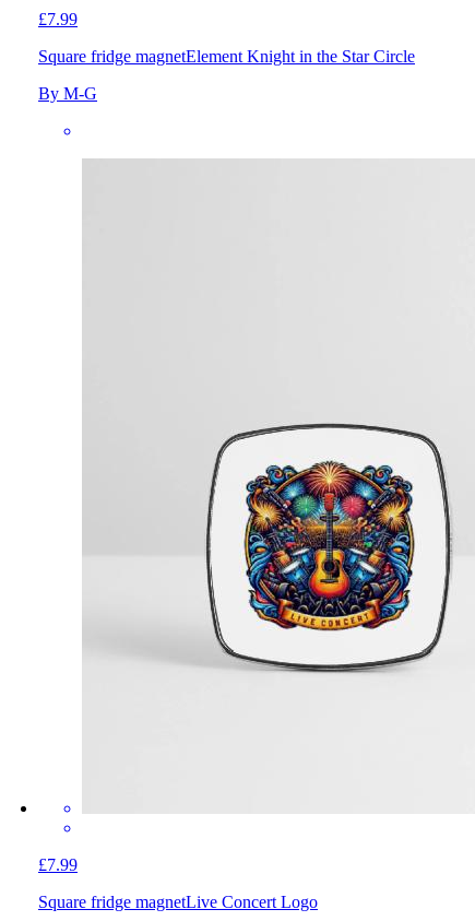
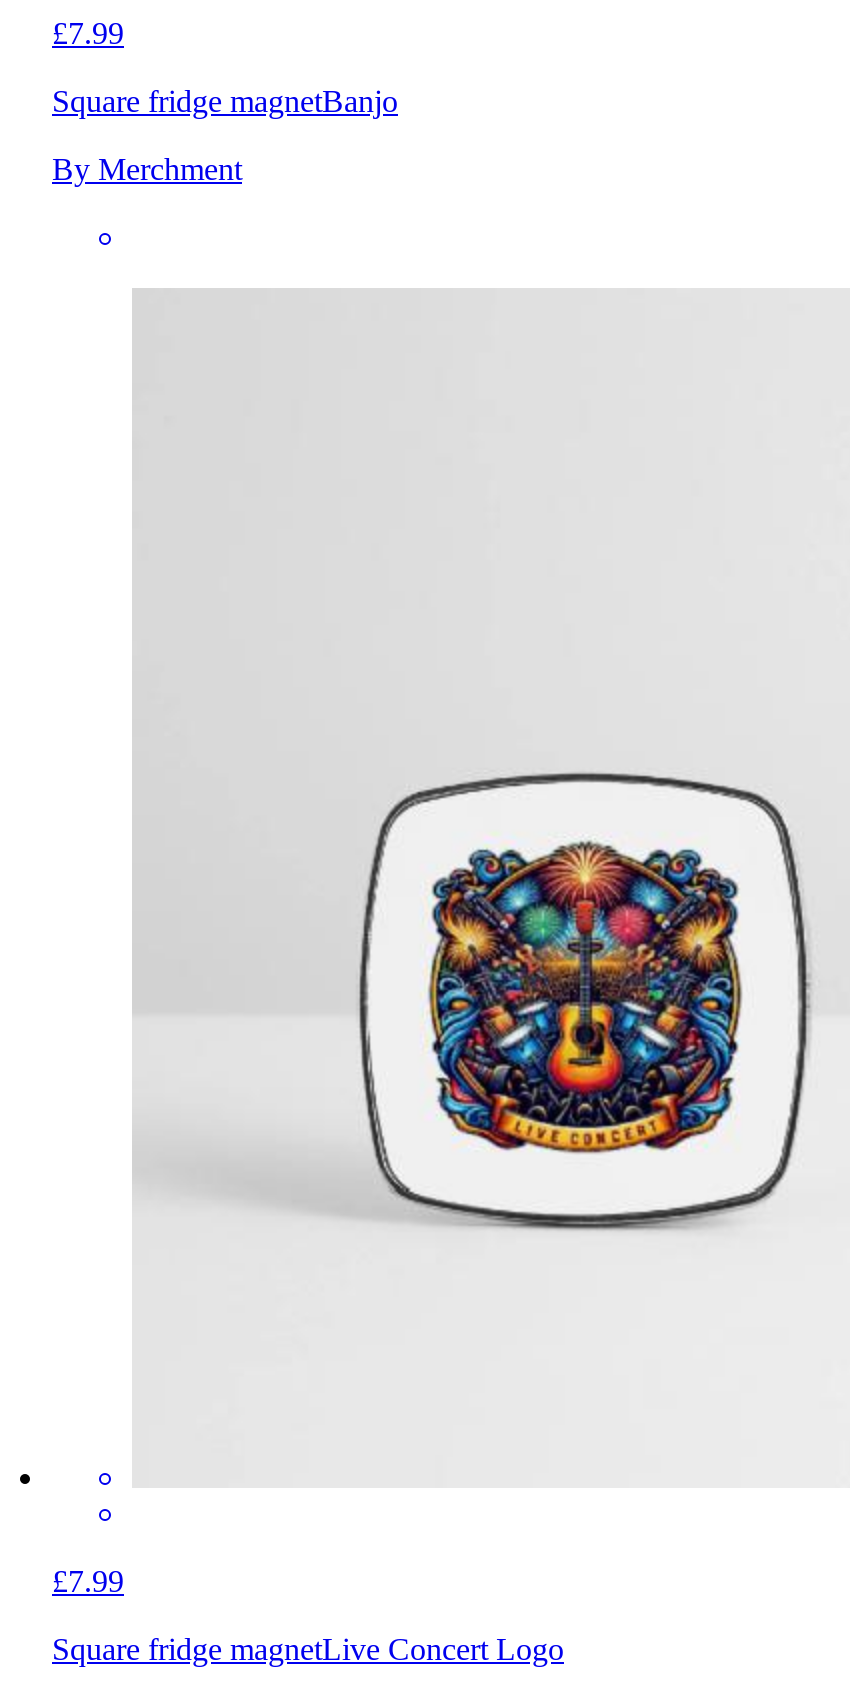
[38,47,415,66] Square fridge magnetElement Knight in the Star Circle -> [52,84,398,118] Square fridge magnetBanjo
[38,84,97,103] By M-G -> [52,152,242,186] By Merchment

